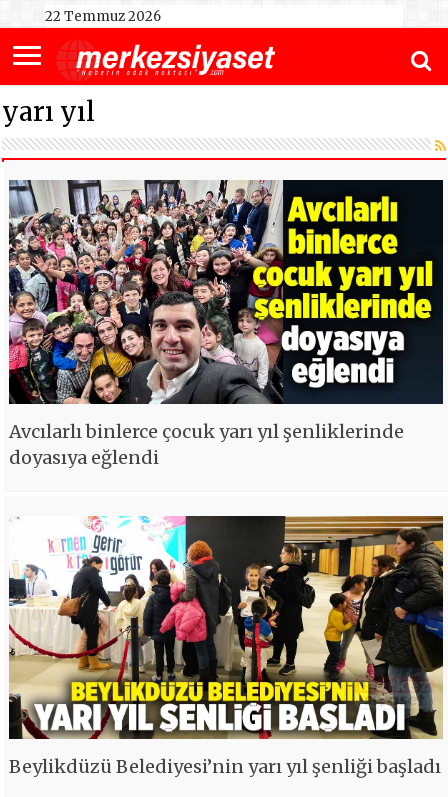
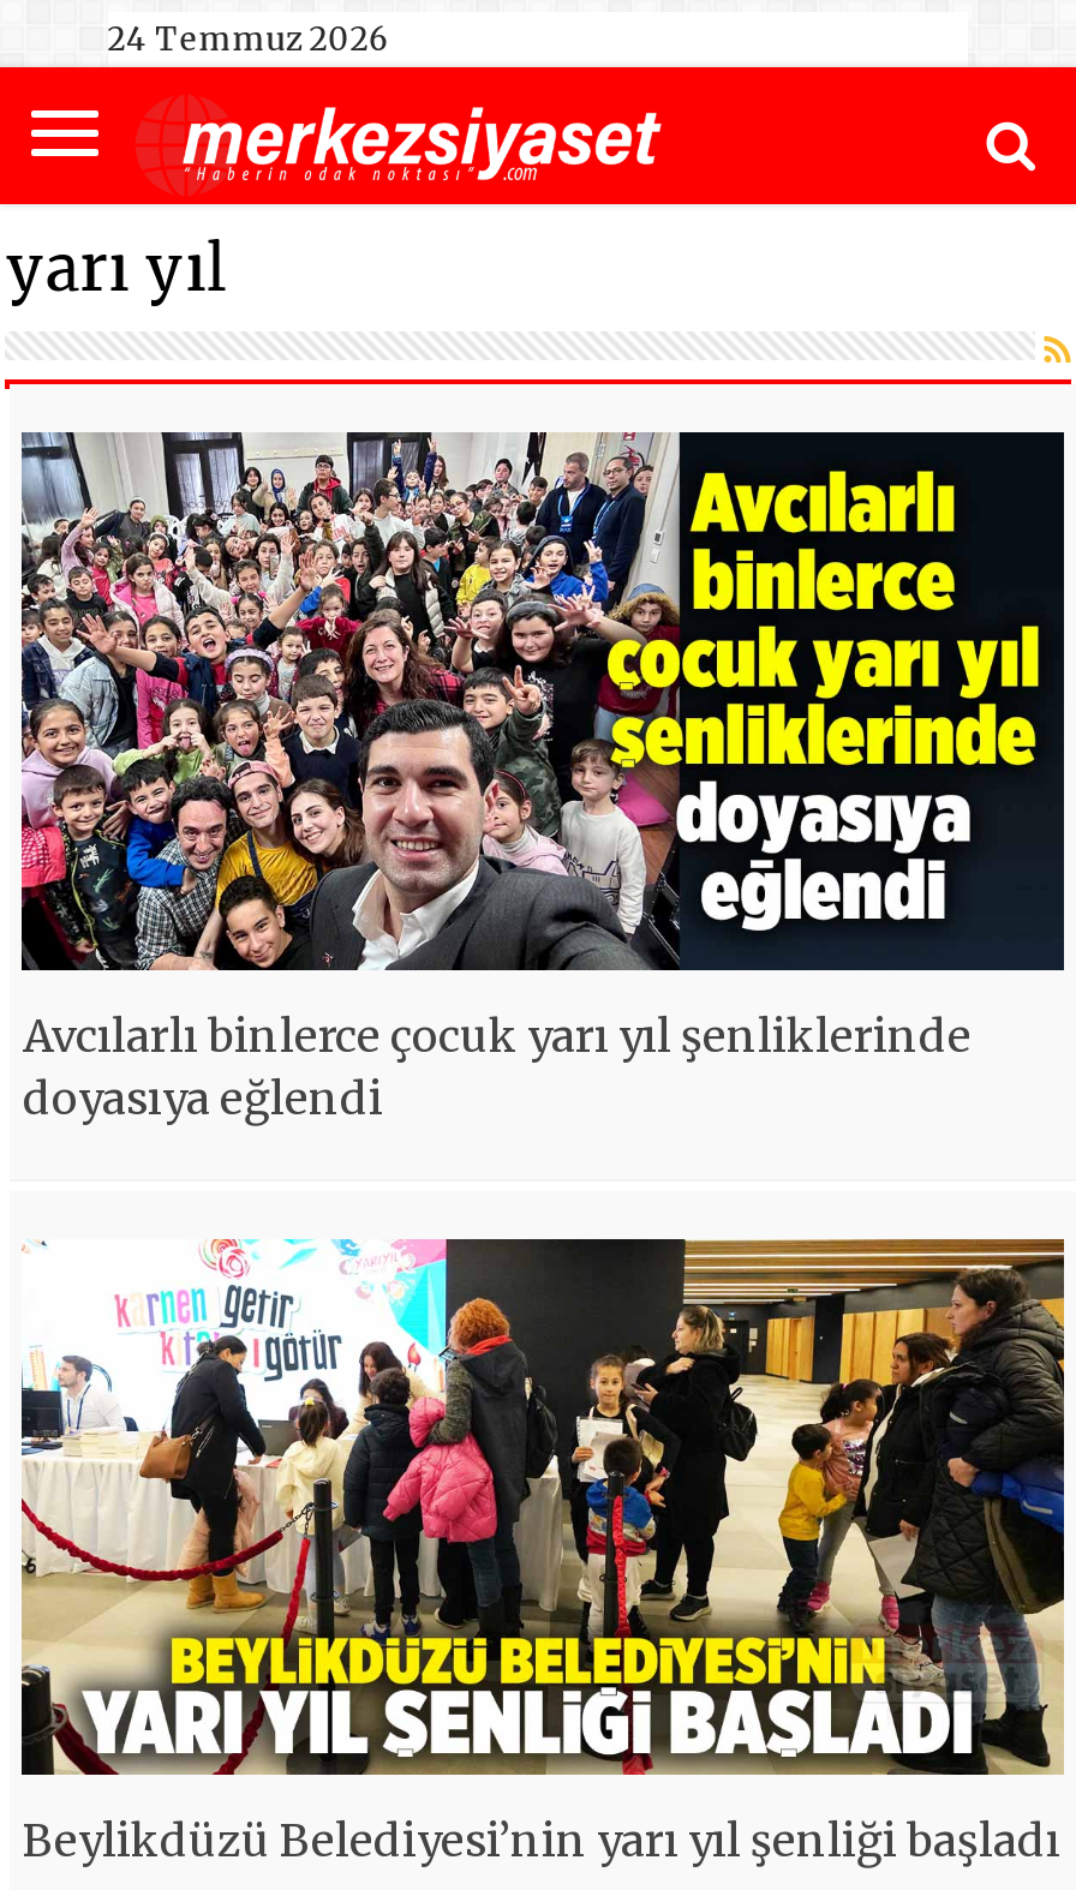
[45,8,161,25] 22 Temmuz 2026 -> [108,19,389,60] 24 Temmuz 2026

